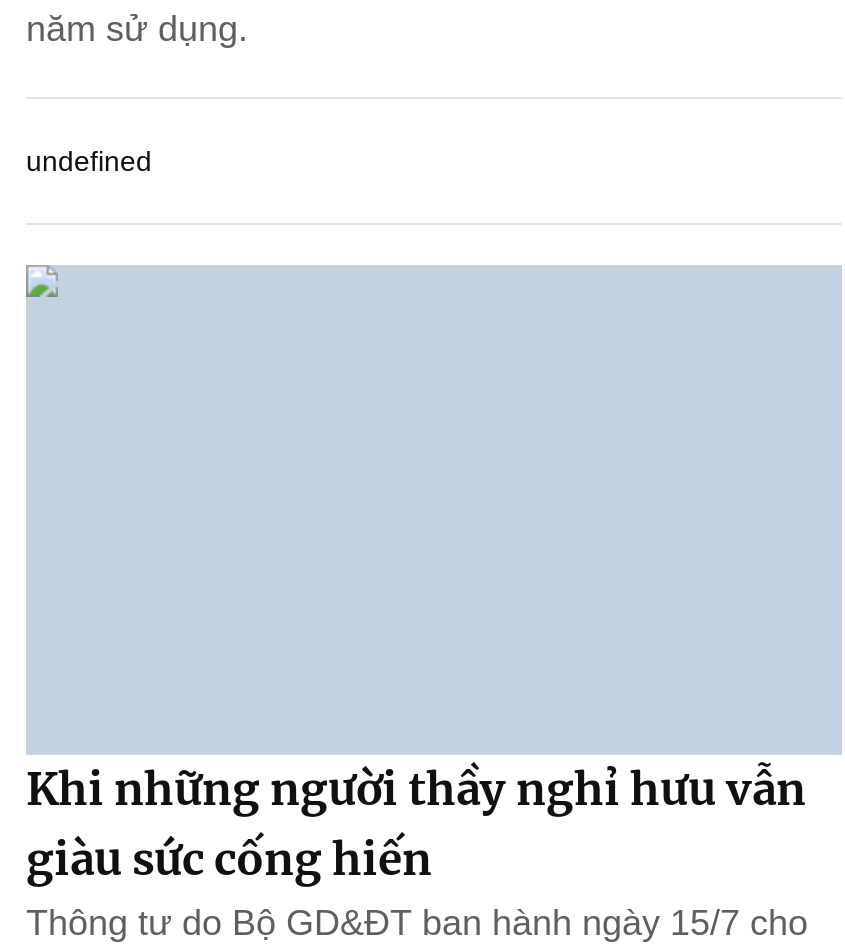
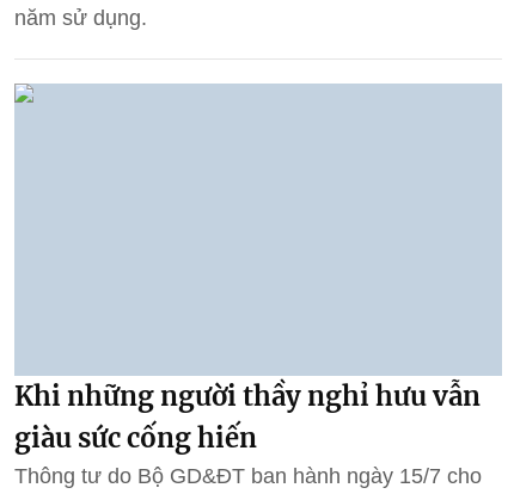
[26,145,152,177] undefined -> none

